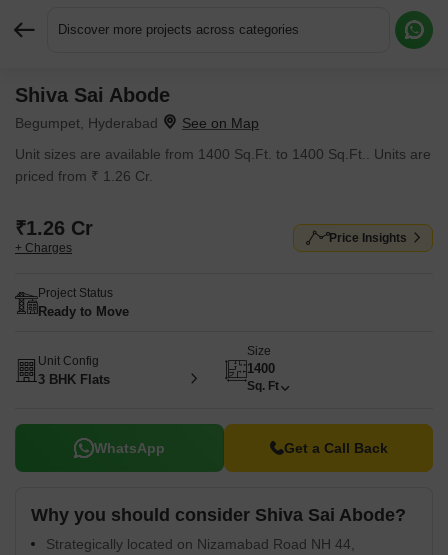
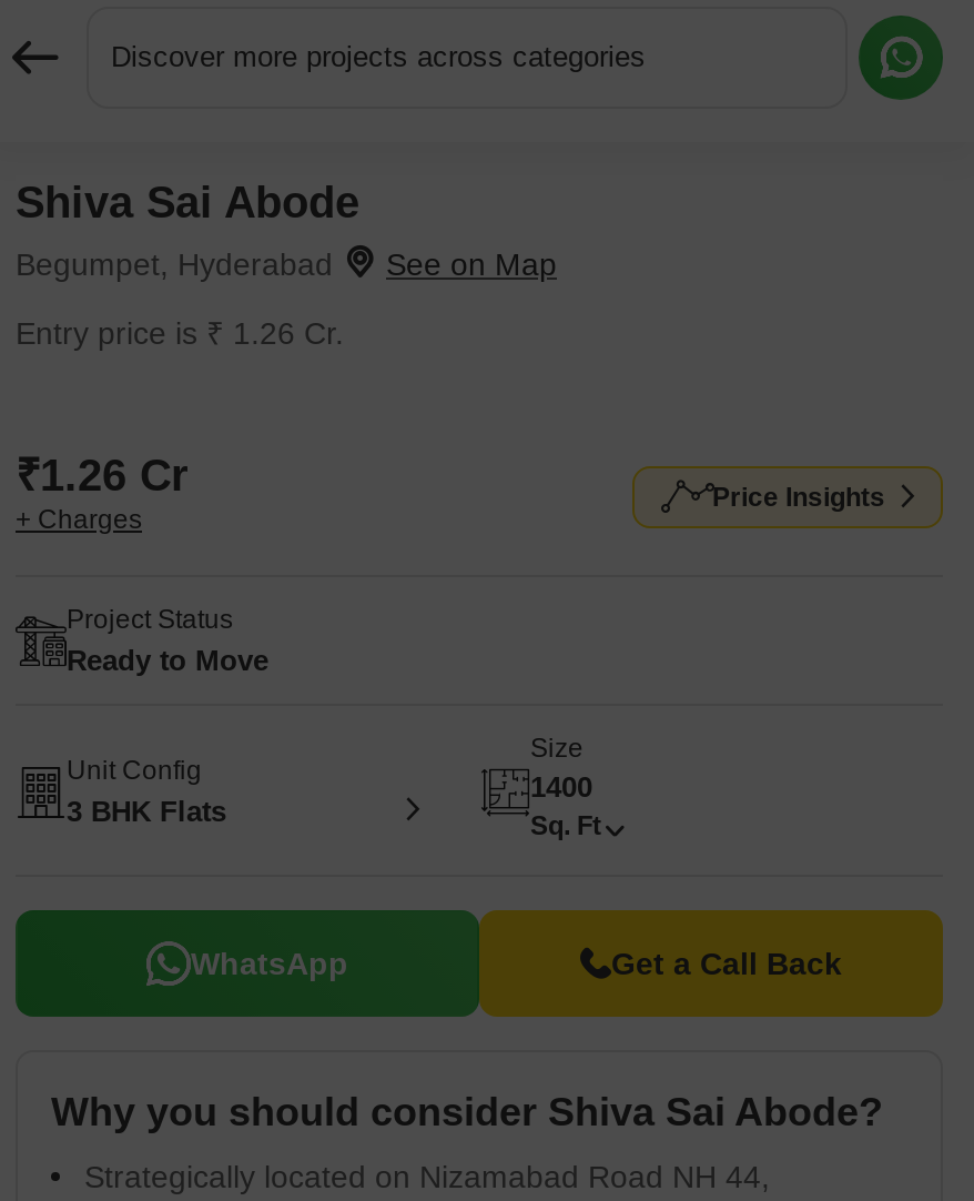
[15,146,431,184] Unit sizes are available from 1400 Sq.Ft. to 1400 Sq.Ft.. Units are | priced from ₹ 1.26 Cr. -> [16,315,344,351] Entry price is ₹ 1.26 Cr.

